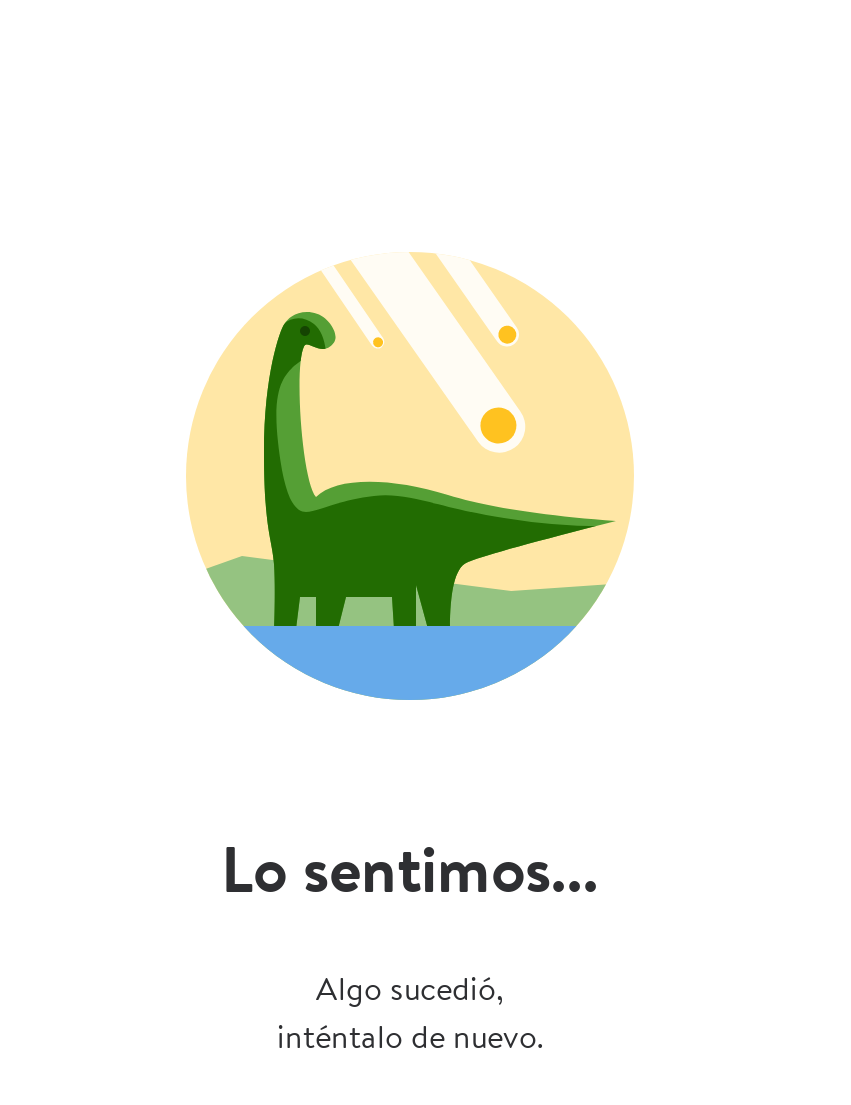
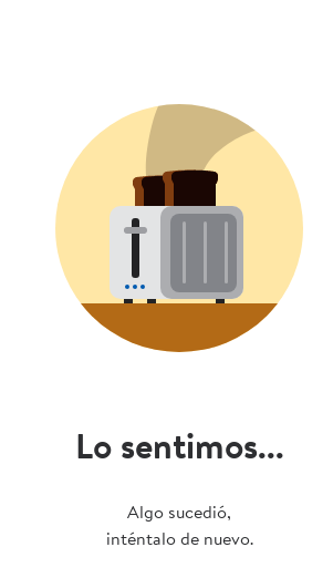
[206,254,614,702] [image] -> [67,104,289,353] [image]

